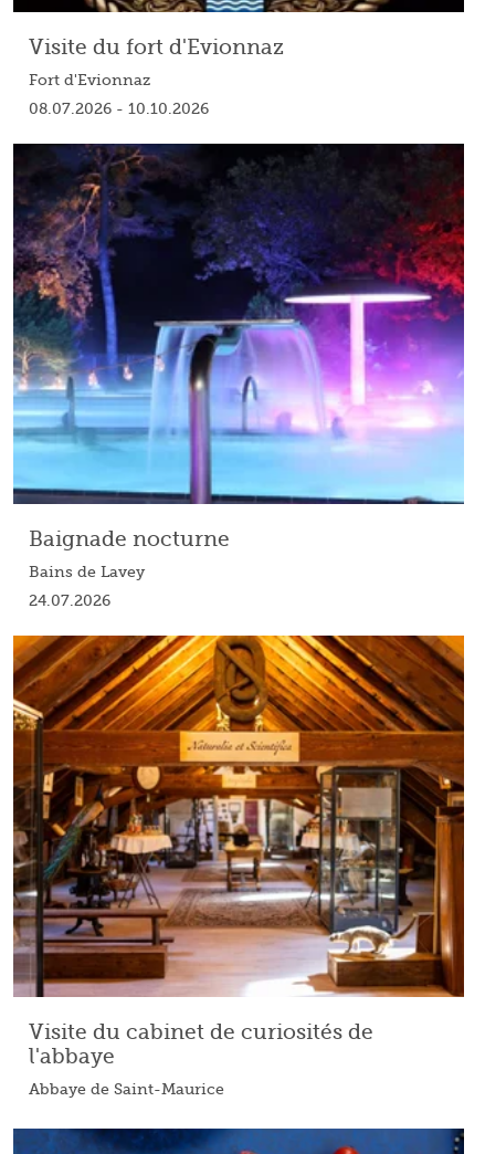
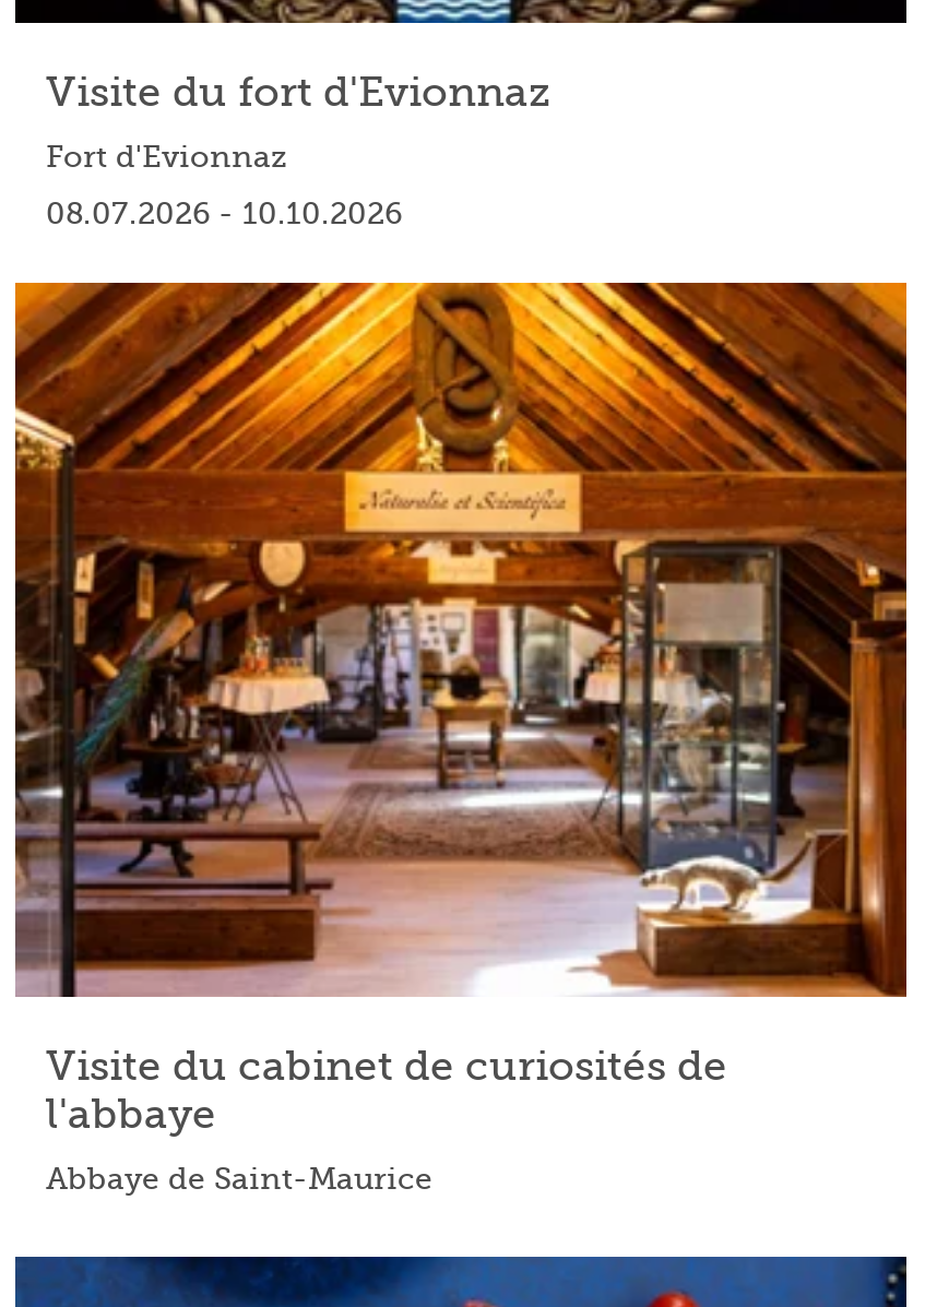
[12,143,465,609] [image] | Baignade nocturne | Bains de Lavey | 24.07.2026 -> none

